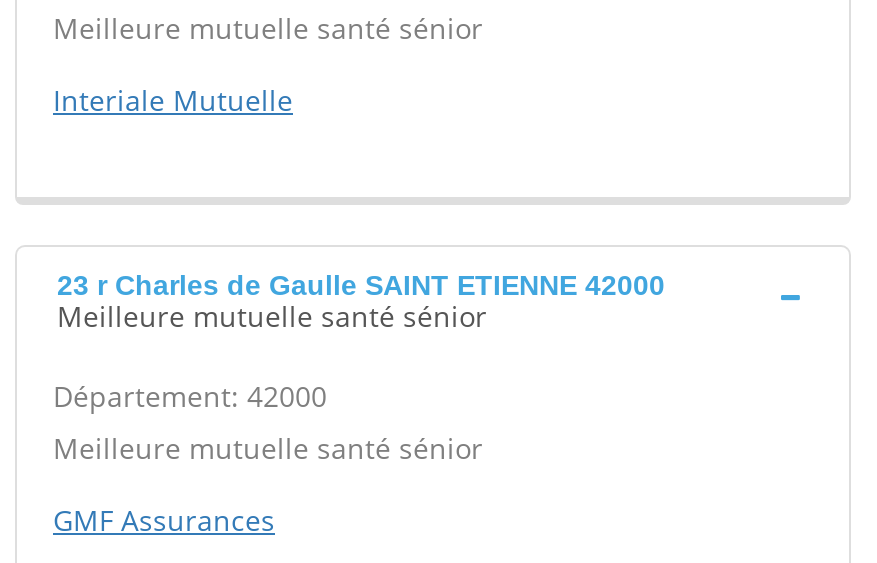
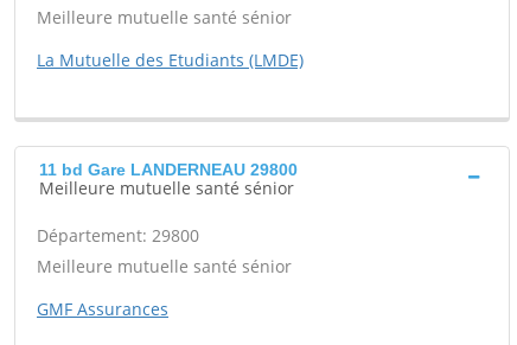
[53,81,293,119] Interiale Mutuelle -> [37,49,304,71] La Mutuelle des Etudiants (LMDE)
[57,269,665,301] 23 r Charles de Gaulle SAINT ETIENNE 42000 -> [39,160,298,179] 11 bd Gare LANDERNEAU 29800
[53,377,327,415] Département: 42000 -> [37,224,199,247] Département: 29800

